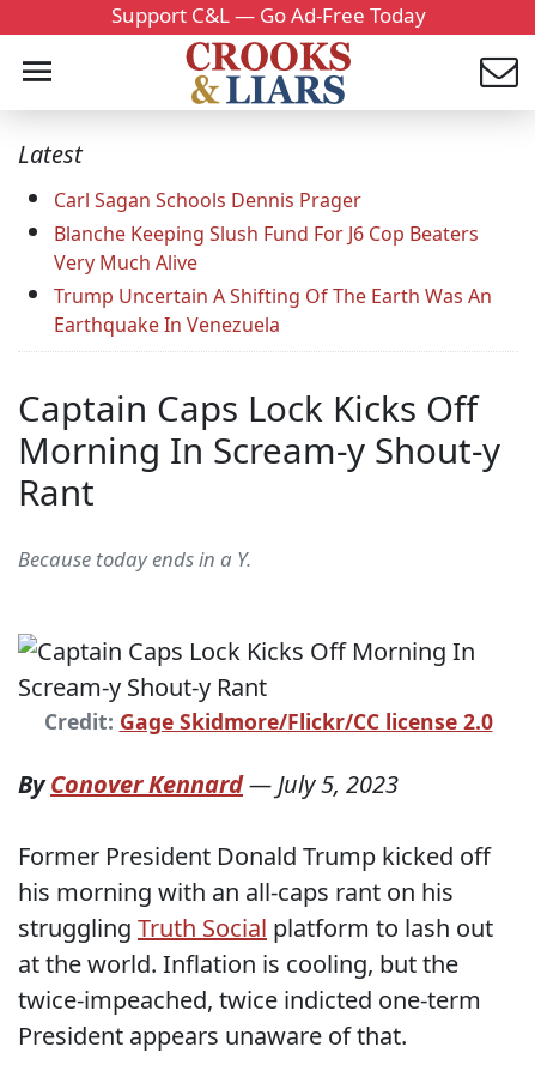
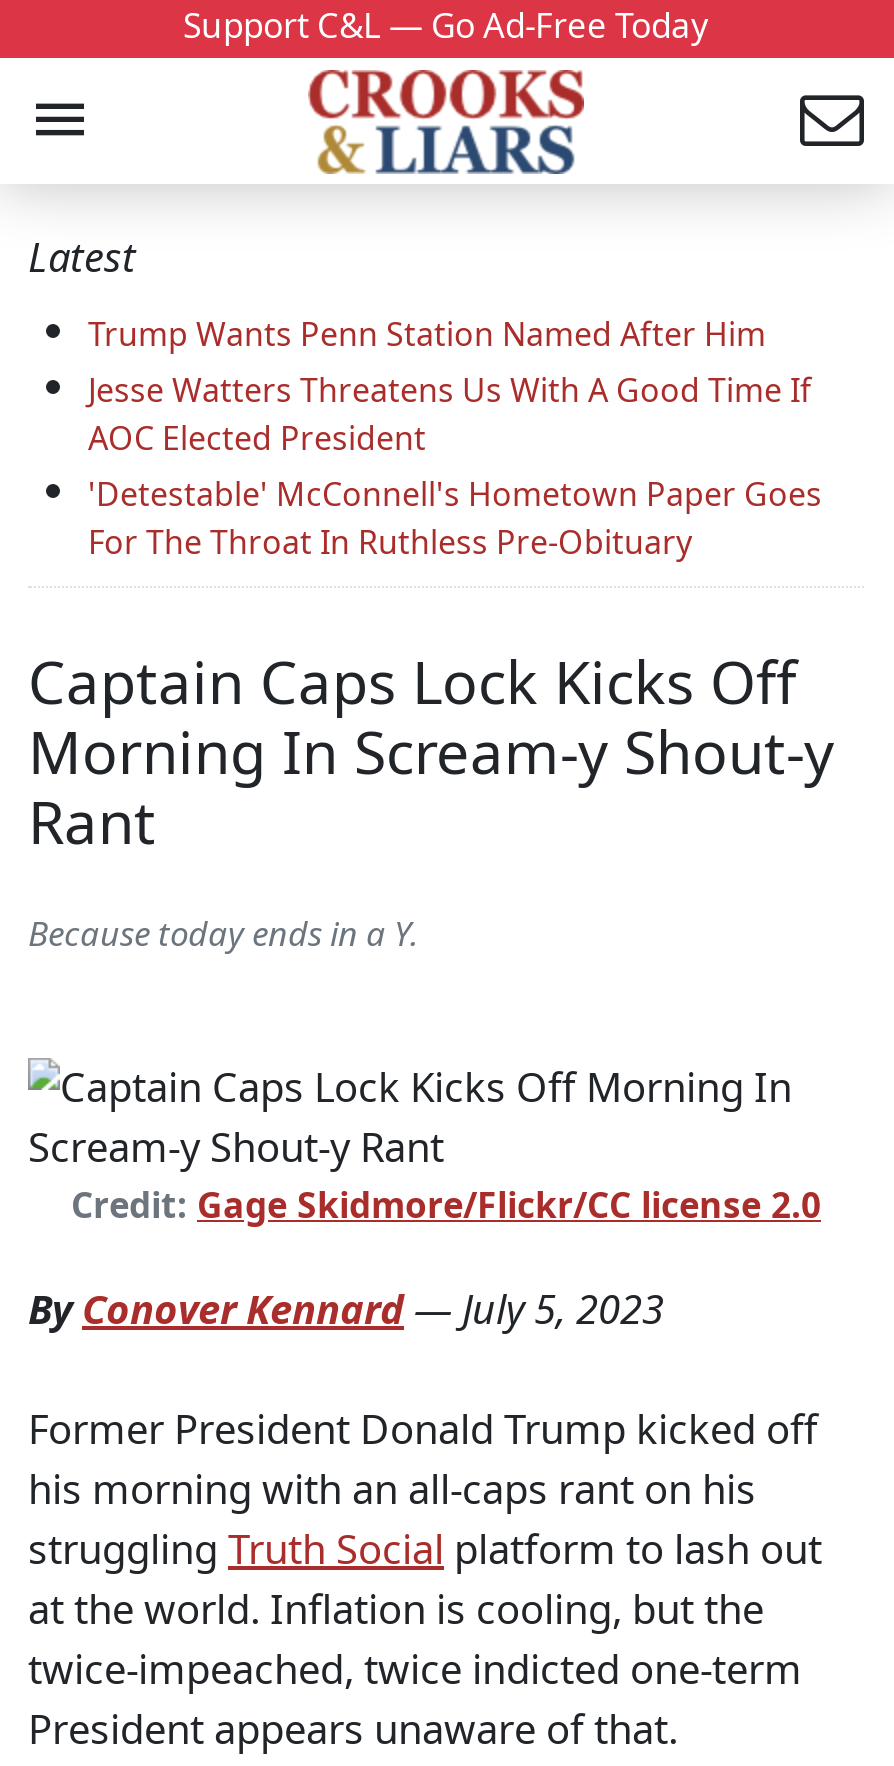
[54,187,492,338] Carl Sagan Schools Dennis Prager | Blanche Keeping Slush Fund For J6 Cop Beaters | Very Much Alive | Trump Uncertain A Shifting Of The Earth Was An | Earthquake In Venezuela -> [88,313,822,565] Trump Wants Penn Station Named After Him | Jesse Watters Threatens Us With A Good Time If | AOC Elected President | 'Detestable' McConnell's Hometown Paper Goes | For The Throat In Ruthless Pre-Obituary

